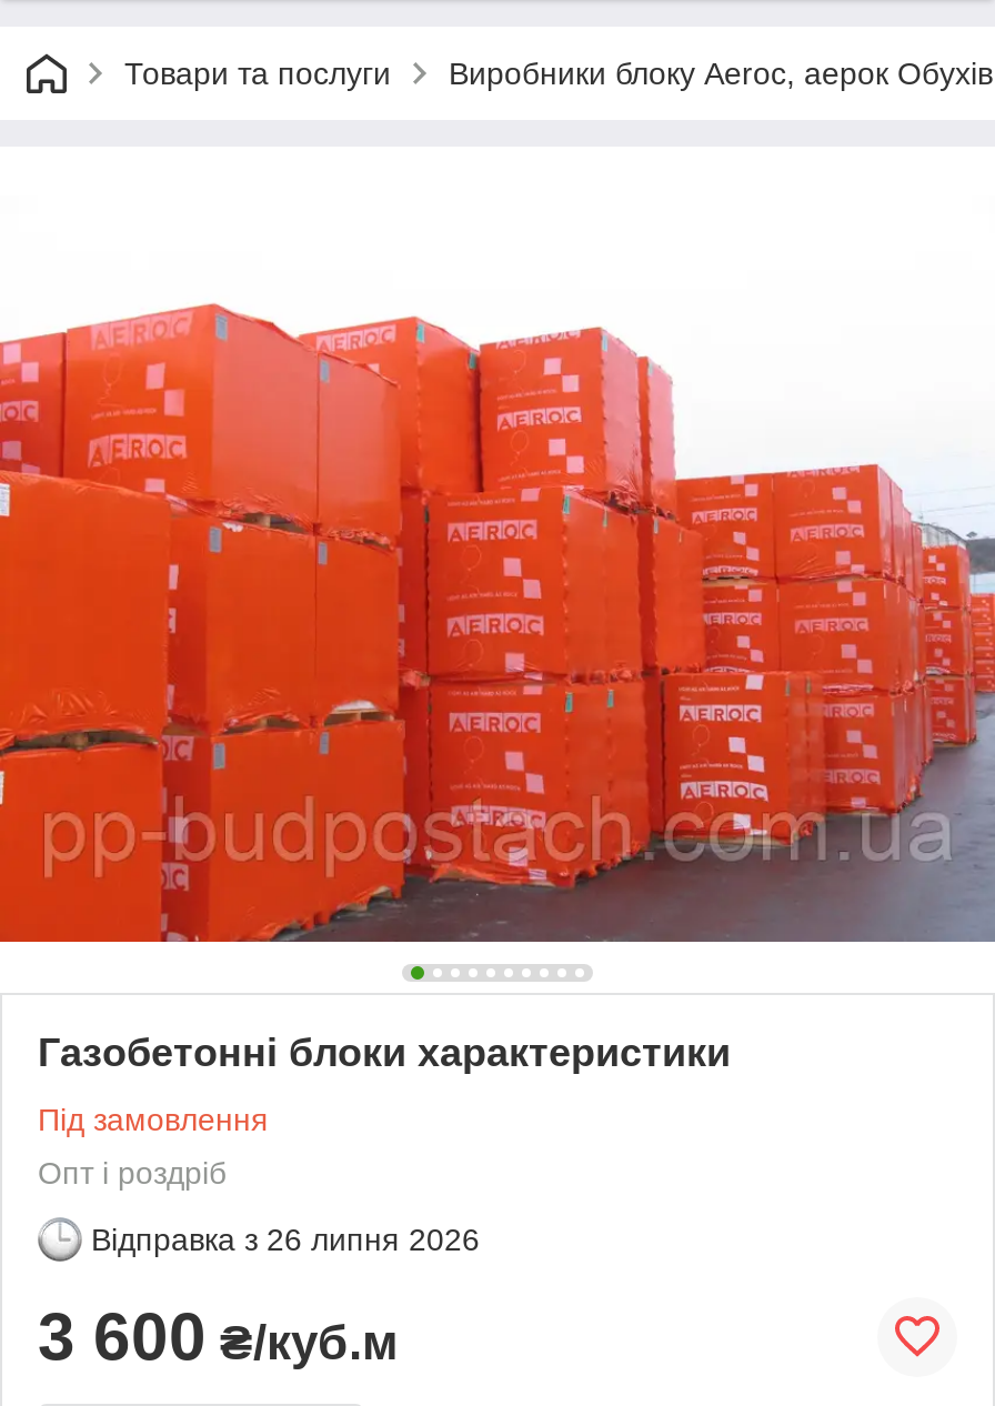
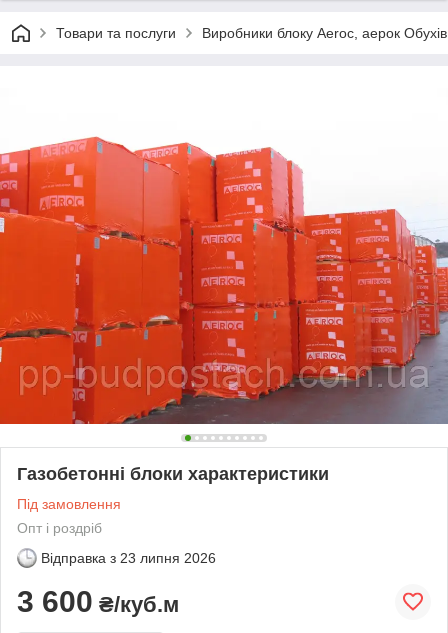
[91,1221,480,1257] Відправка з 26 липня 2026 -> [41,550,216,566] Відправка з 23 липня 2026

